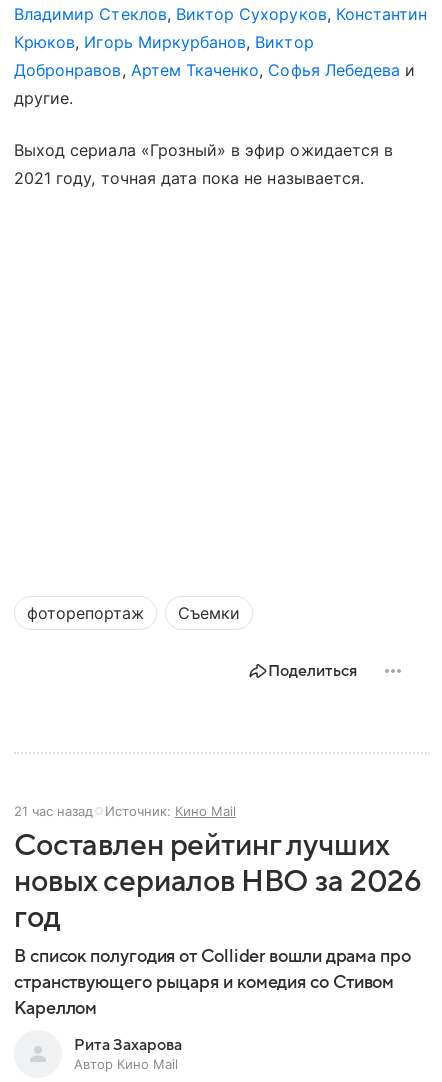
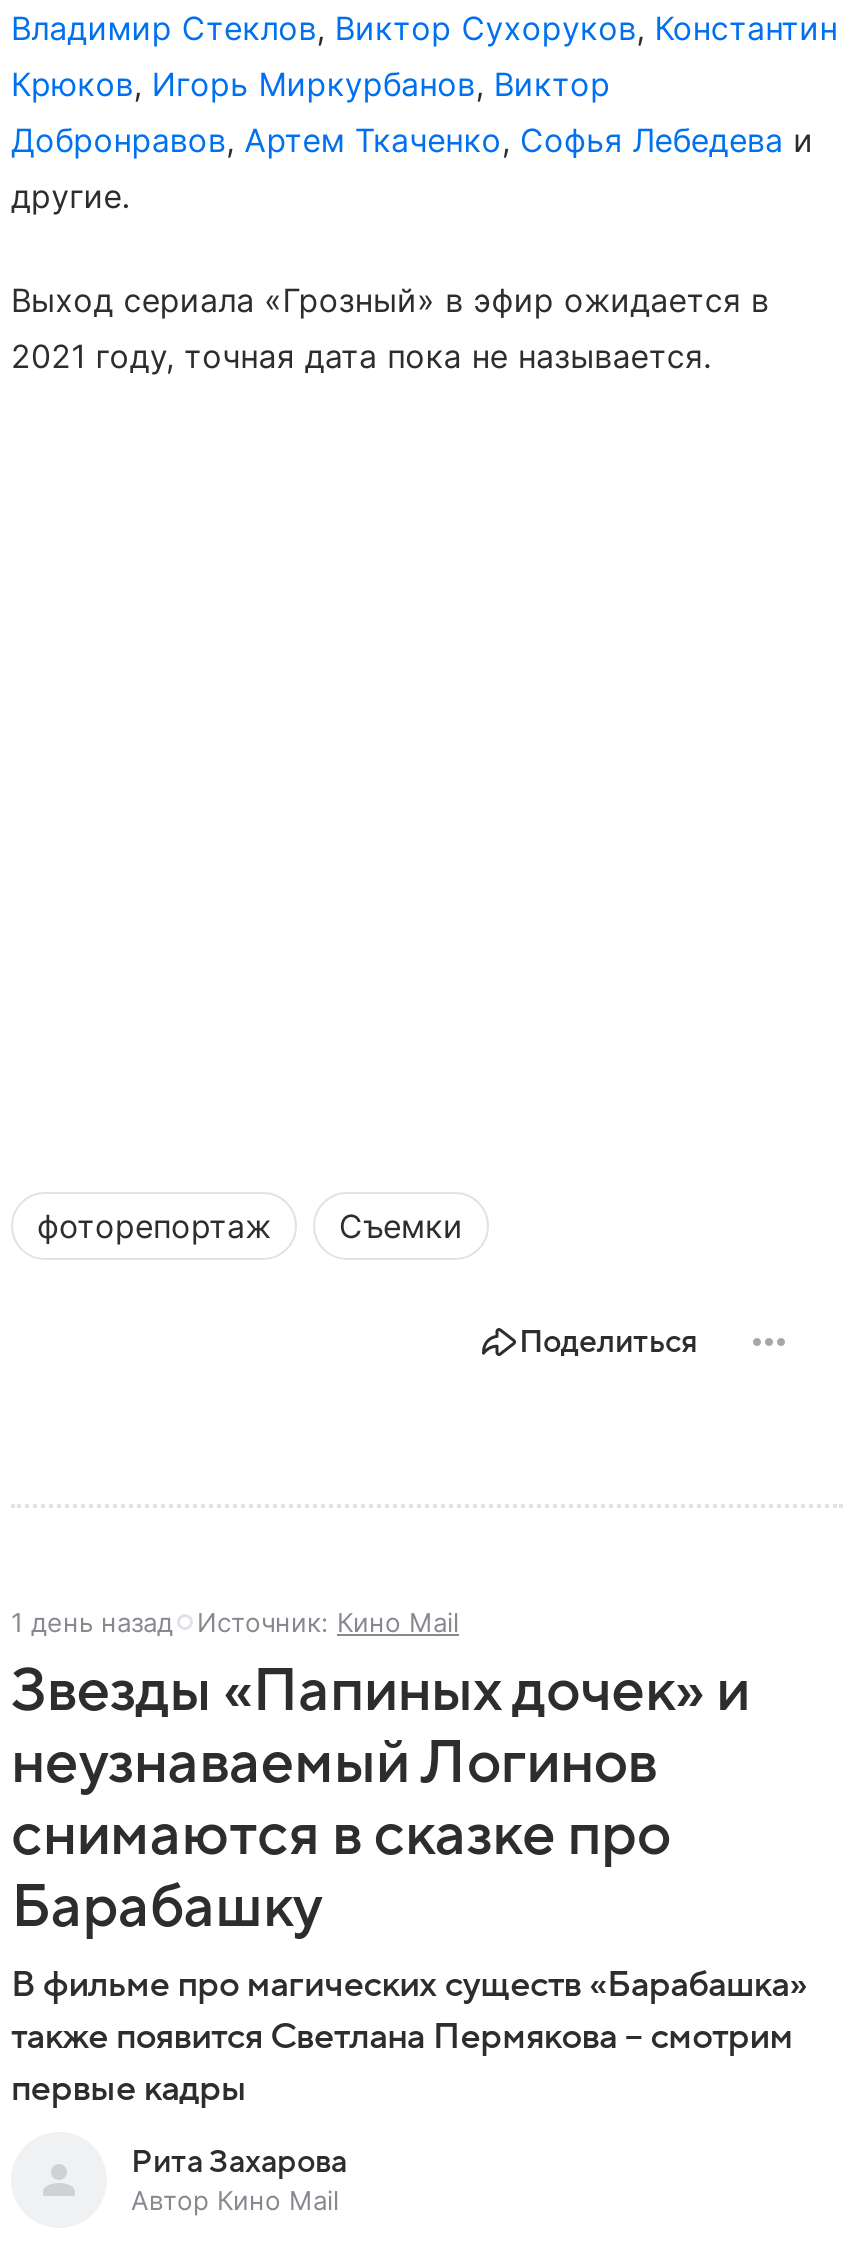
[14,803,236,819] 21 час назад Источник: Кино Mail -> [11,1606,459,1638] 1 день назад Источник: Кино Mail
[14,829,422,1018] Составлен рейтинг лучших | новых сериалов HBO за 2026 | год | В список полугодия от Collider вошли драма про | странствующего рыцаря и комедия со Стивом | Кареллом -> [11,1658,807,2108] Звезды «Папиных дочек» и | неузнаваемый Логинов | снимаются в сказке про | Барабашку | В фильме про магических существ «Барабашка» | также появится Светлана Пермякова – смотрим | первые кадры

